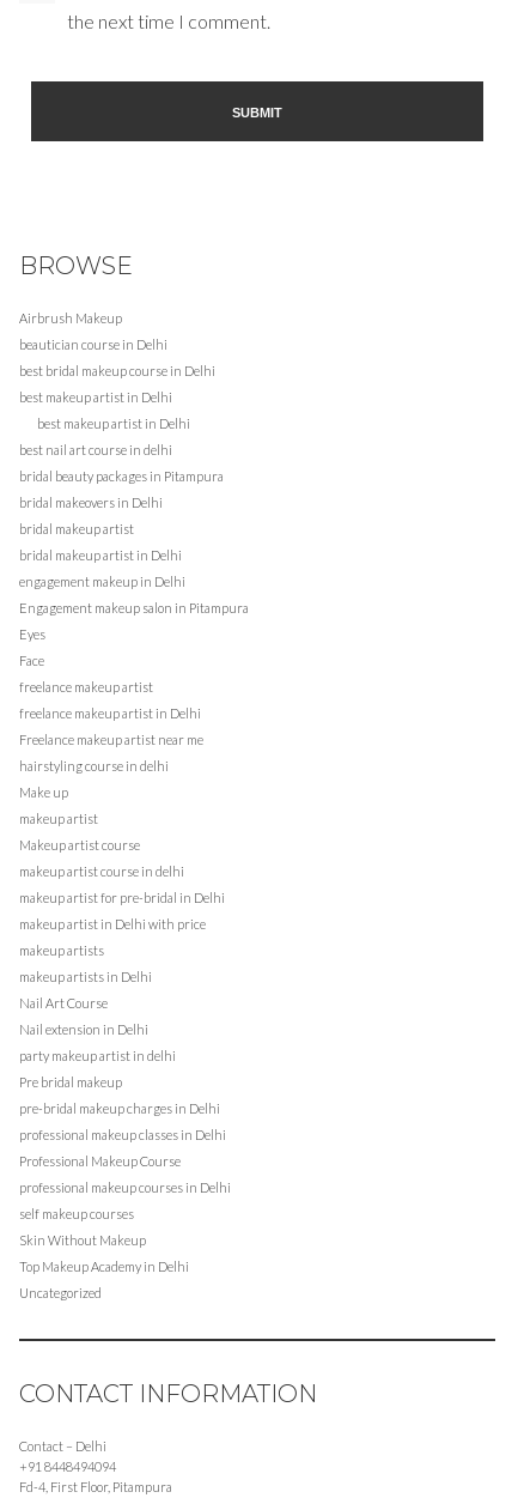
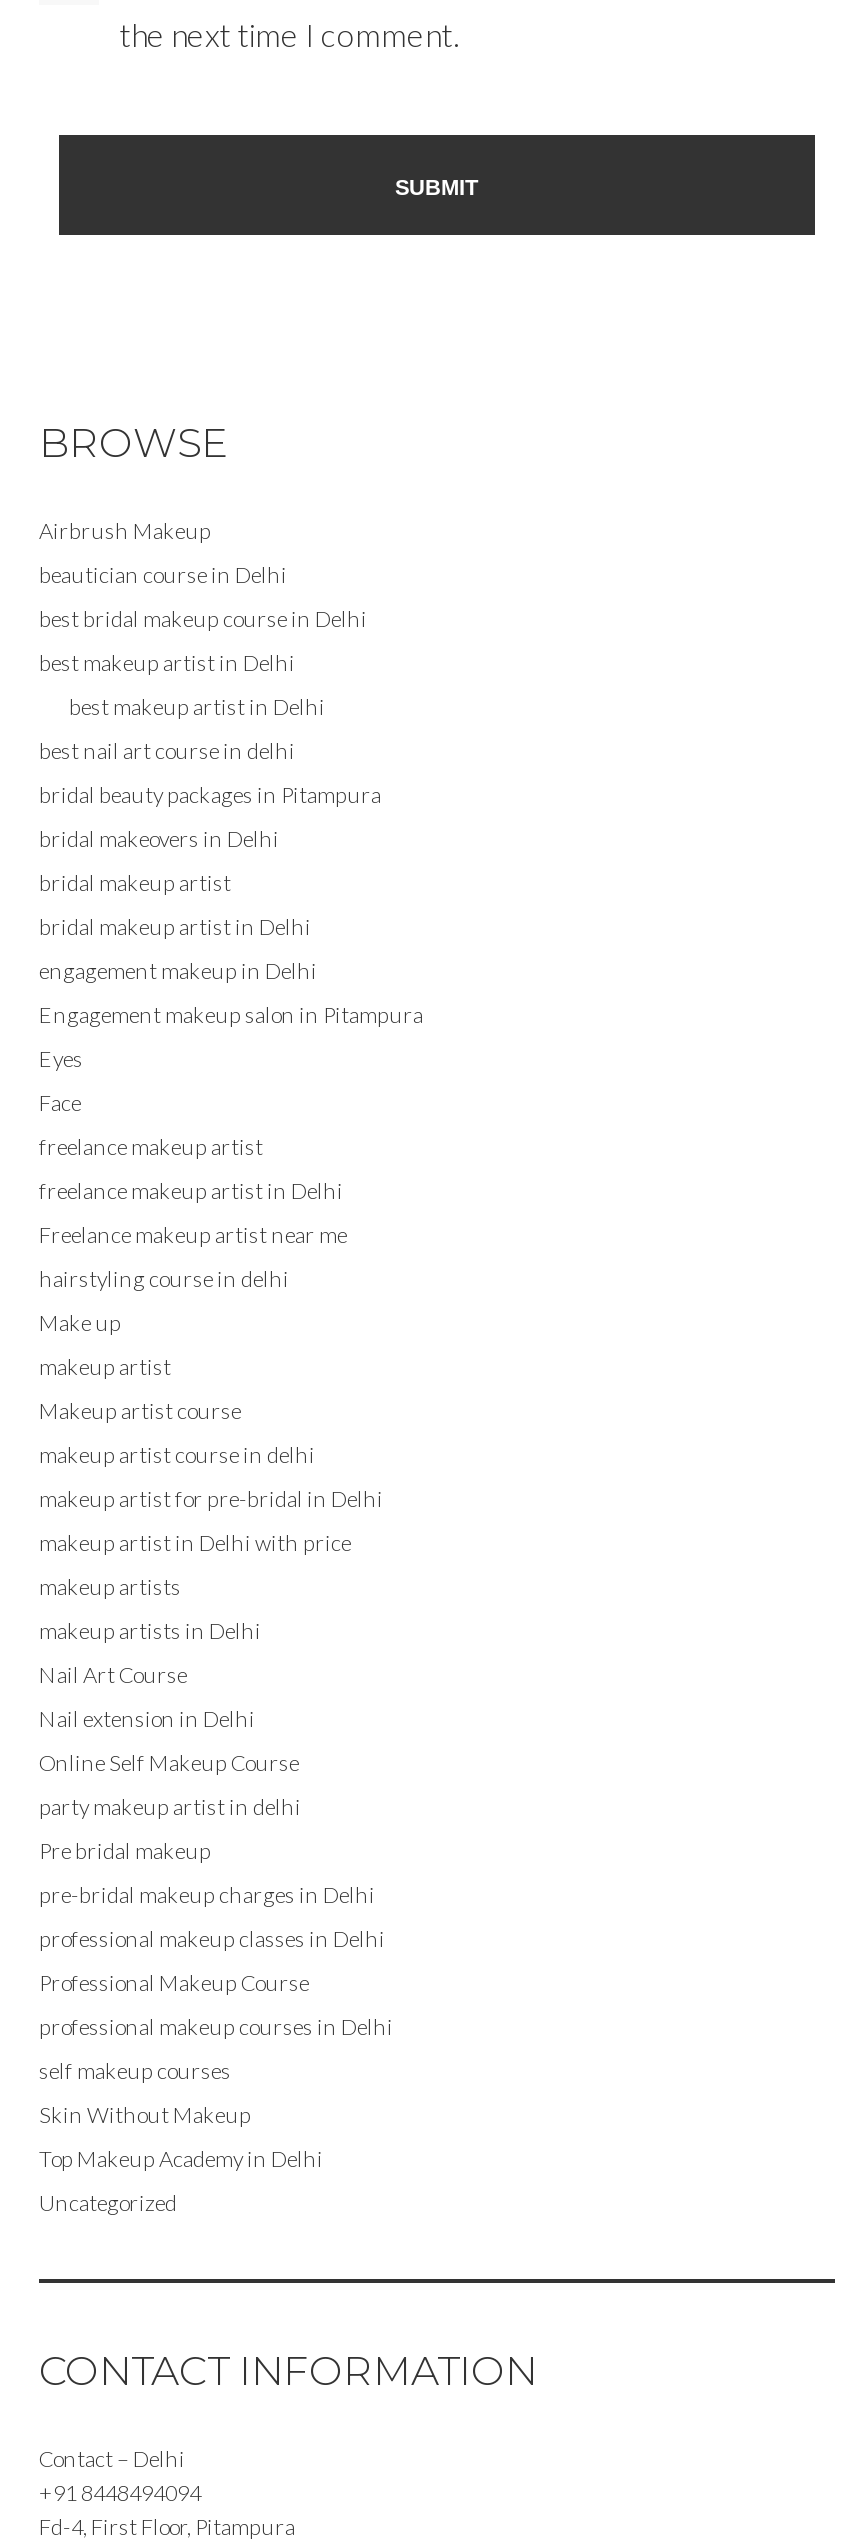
none -> [39,1750,299,1776] Online Self Makeup Course

